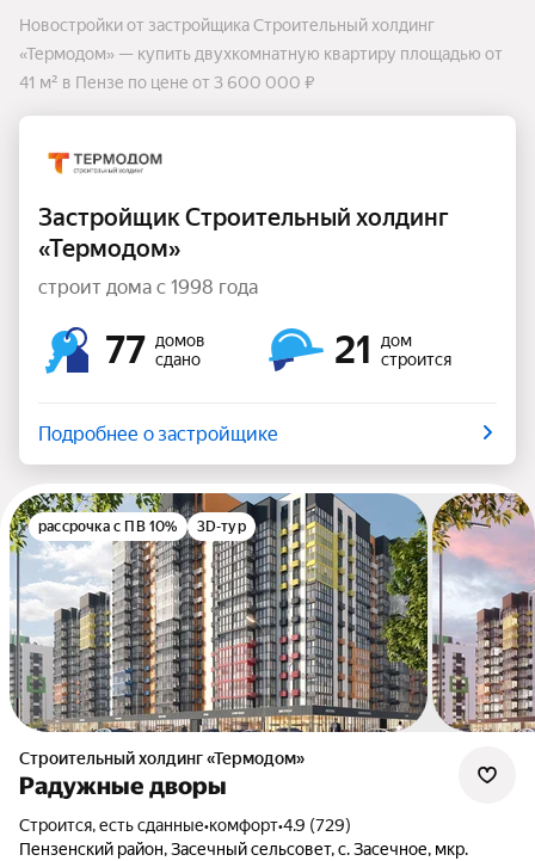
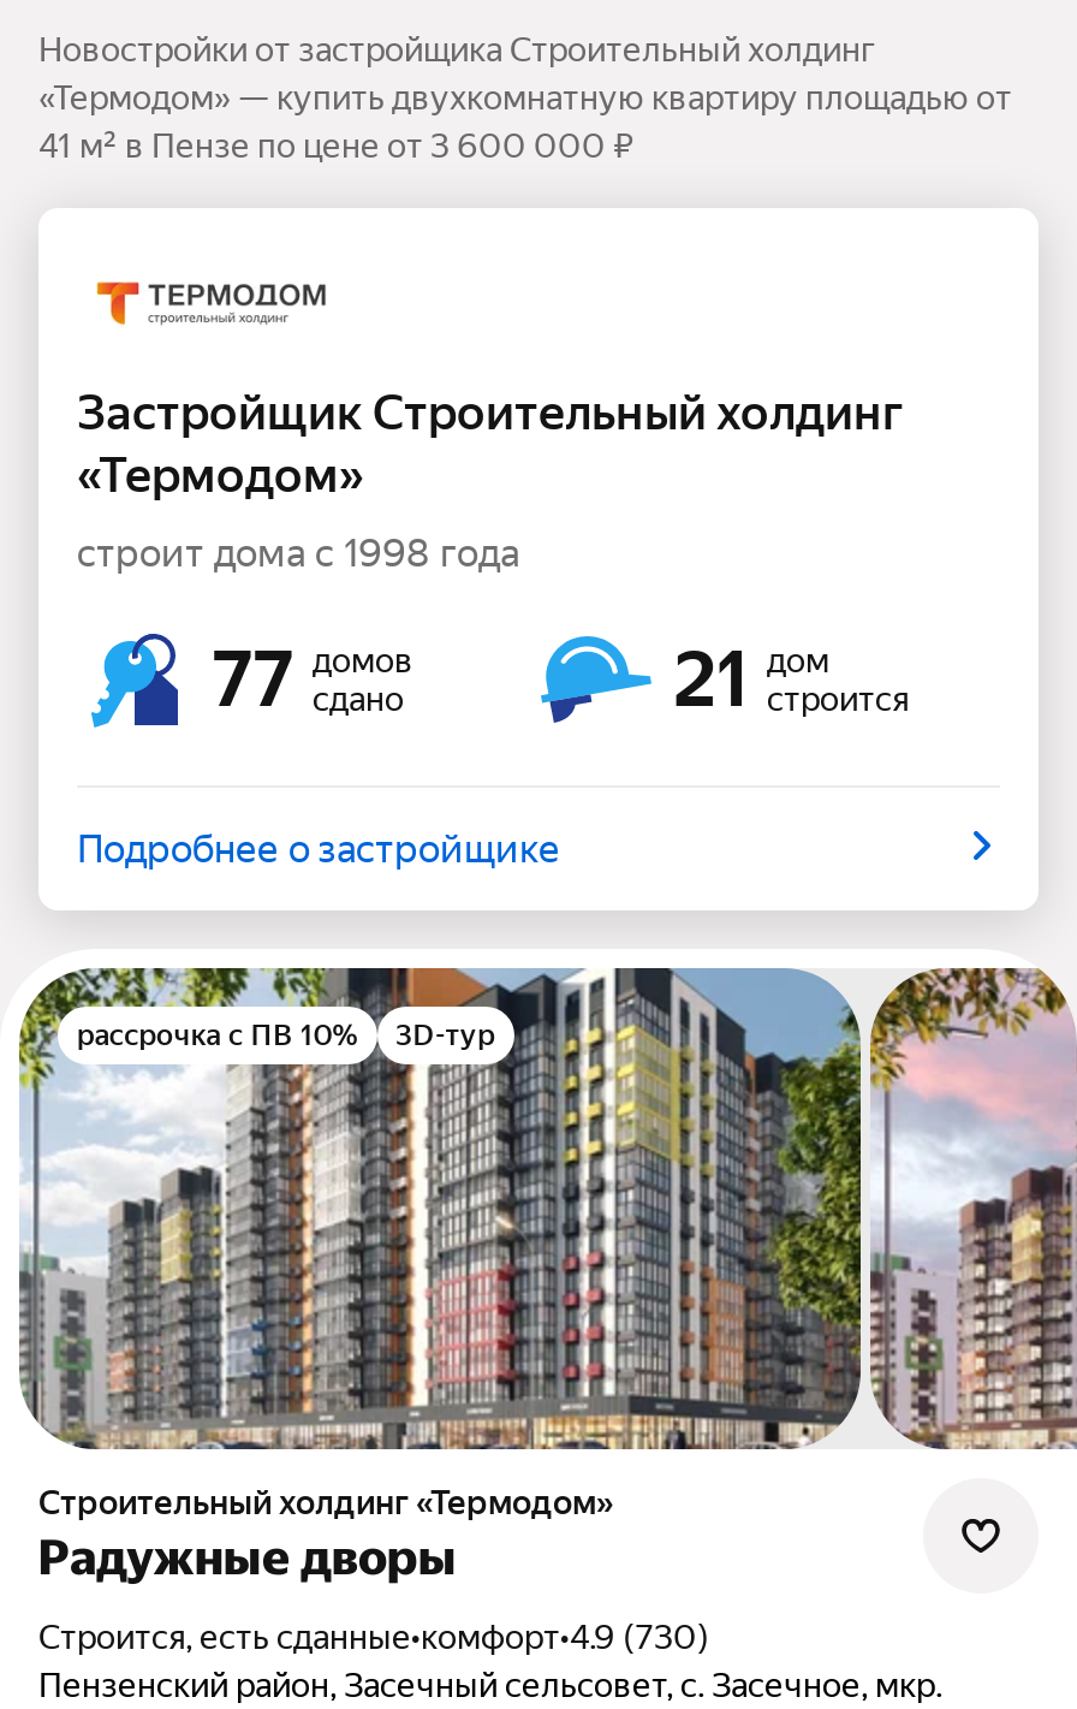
[30,816,351,835] Строится, есть сданные•комфорт•4.9 (729) -> [60,1618,709,1657] Строится, есть сданные•комфорт•4.9 (730)

